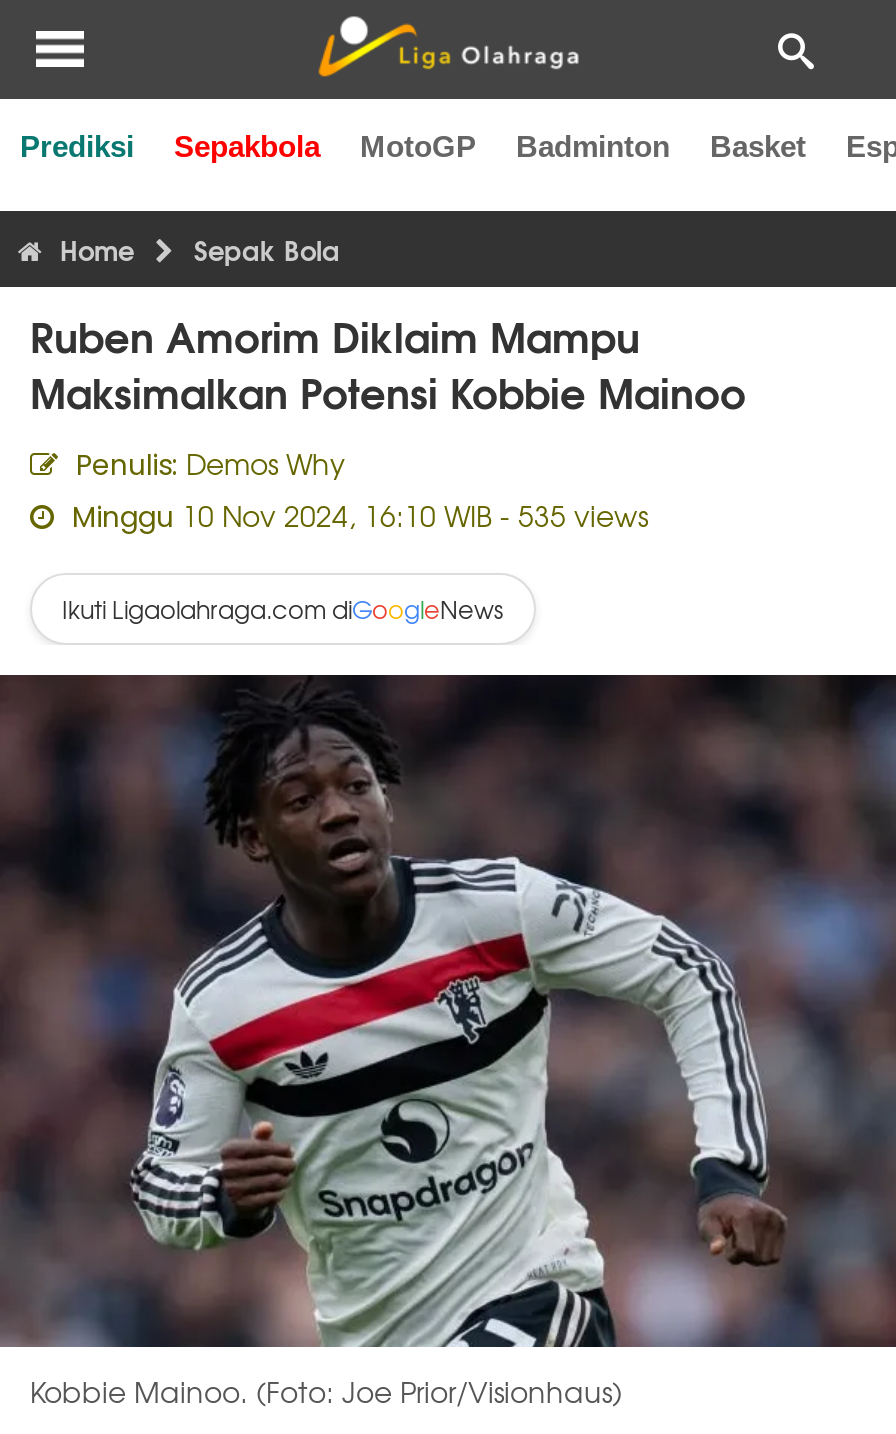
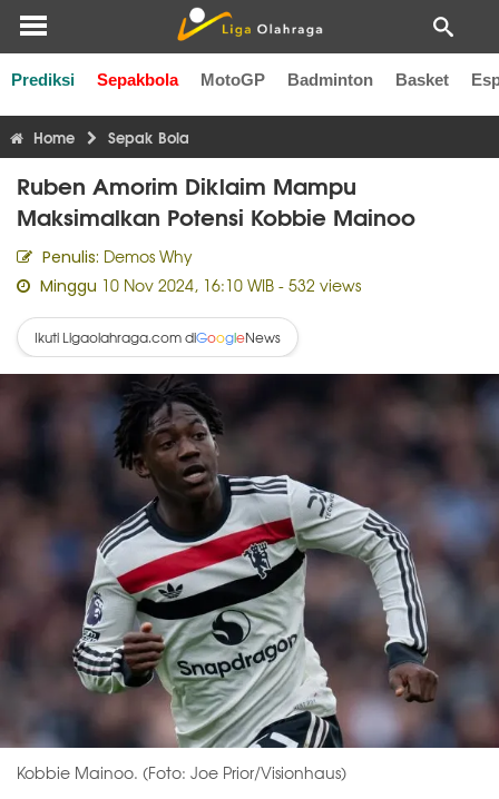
[64,495,648,535] Minggu 10 Nov 2024, 16:10 WIB - 535 views -> [36,274,361,296] Minggu 10 Nov 2024, 16:10 WIB - 532 views

